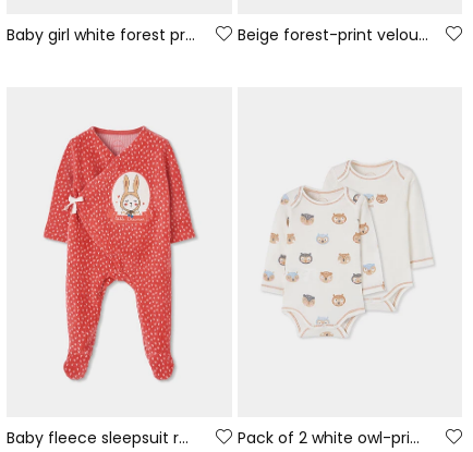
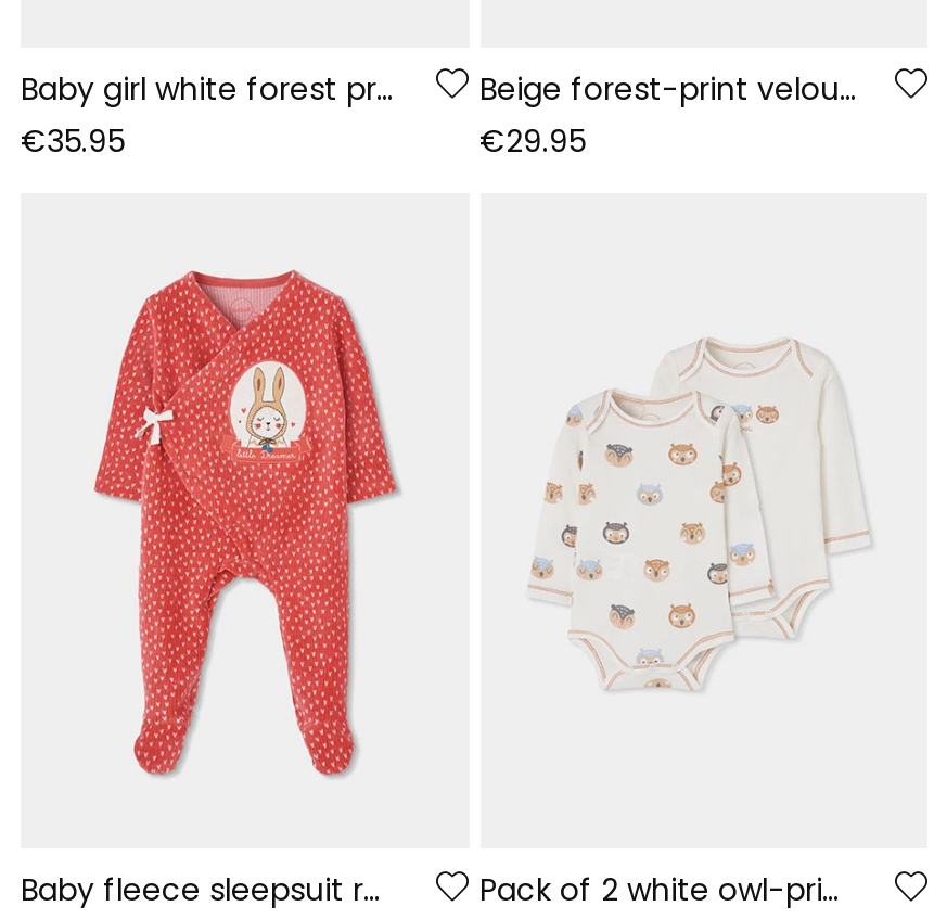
none -> [21,119,125,162] €35.95
none -> [479,119,586,162] €29.95

